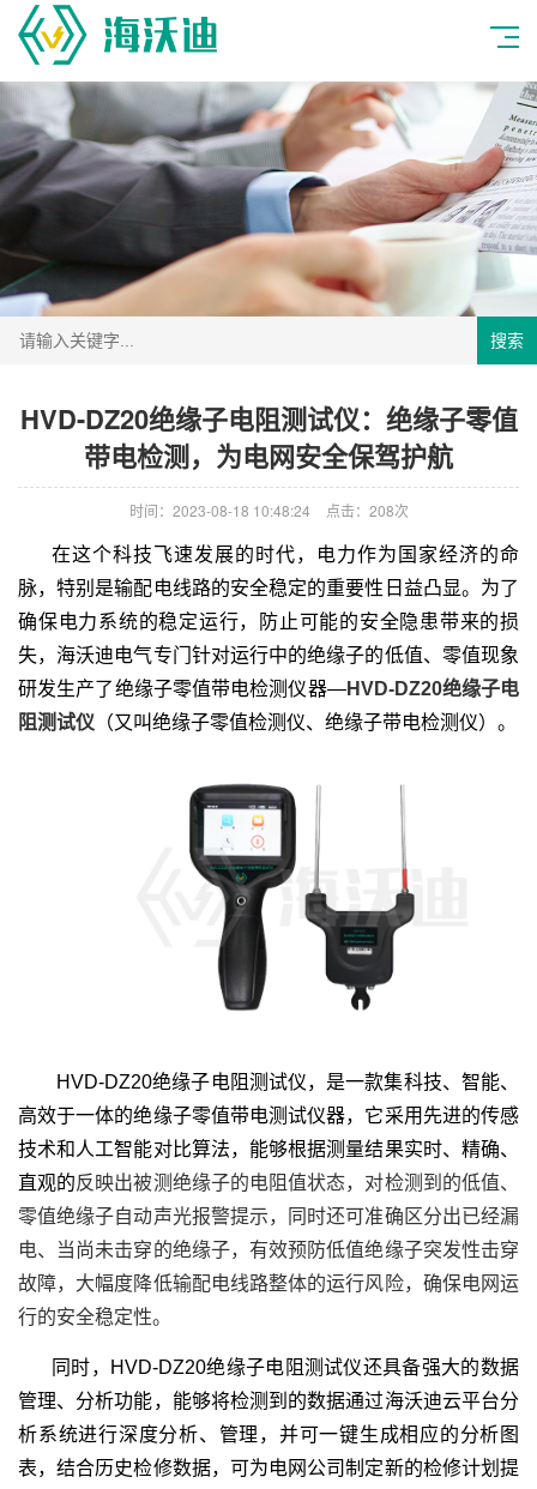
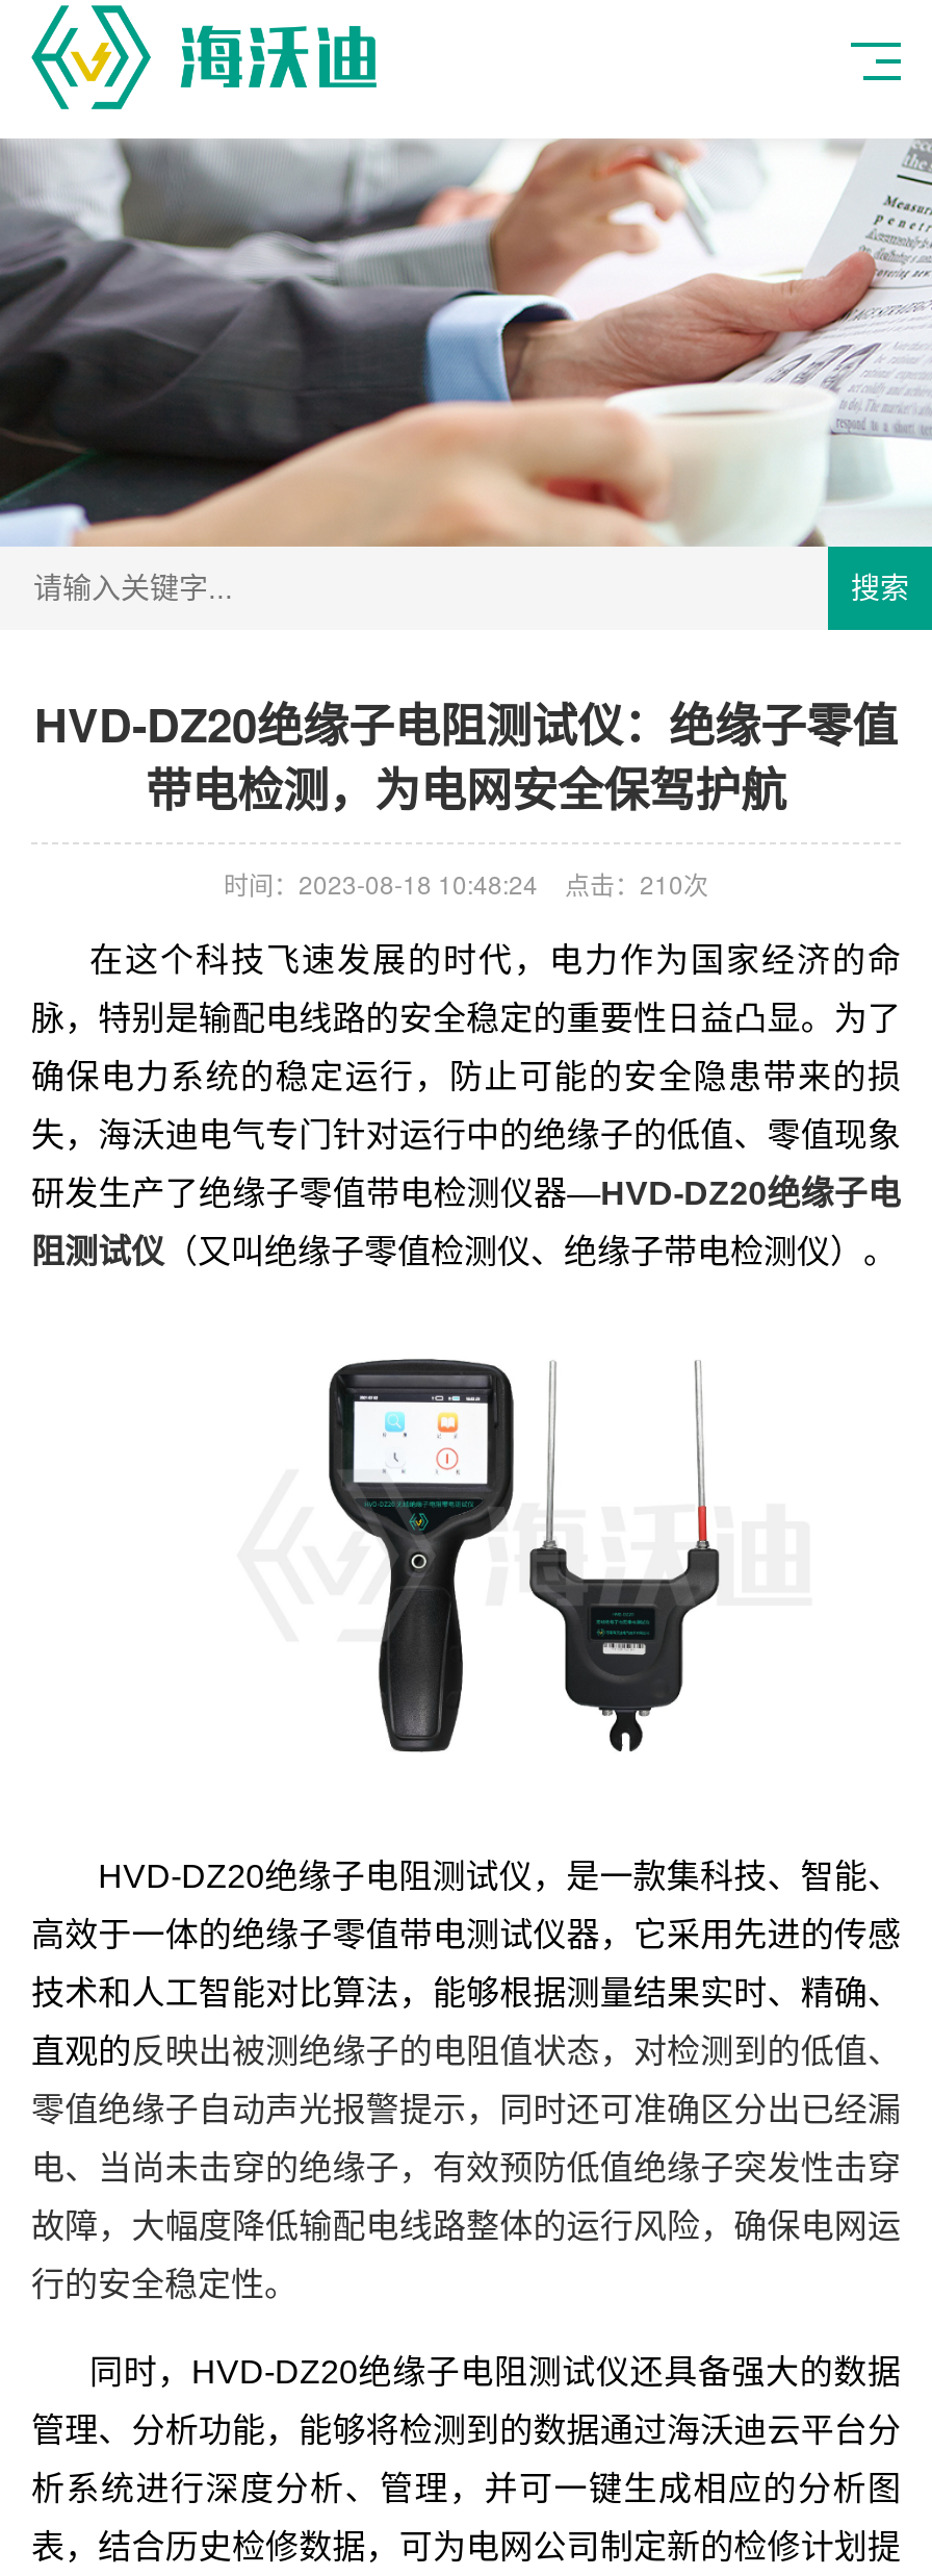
[129,500,408,520] 时间：2023-08-18 10:48:24 点击：208次 -> [224,865,708,901] 时间：2023-08-18 10:48:24 点击：210次

